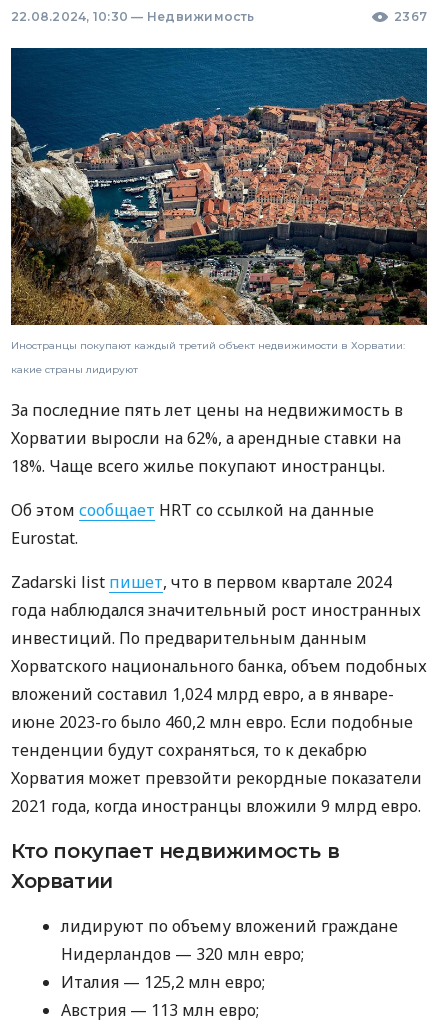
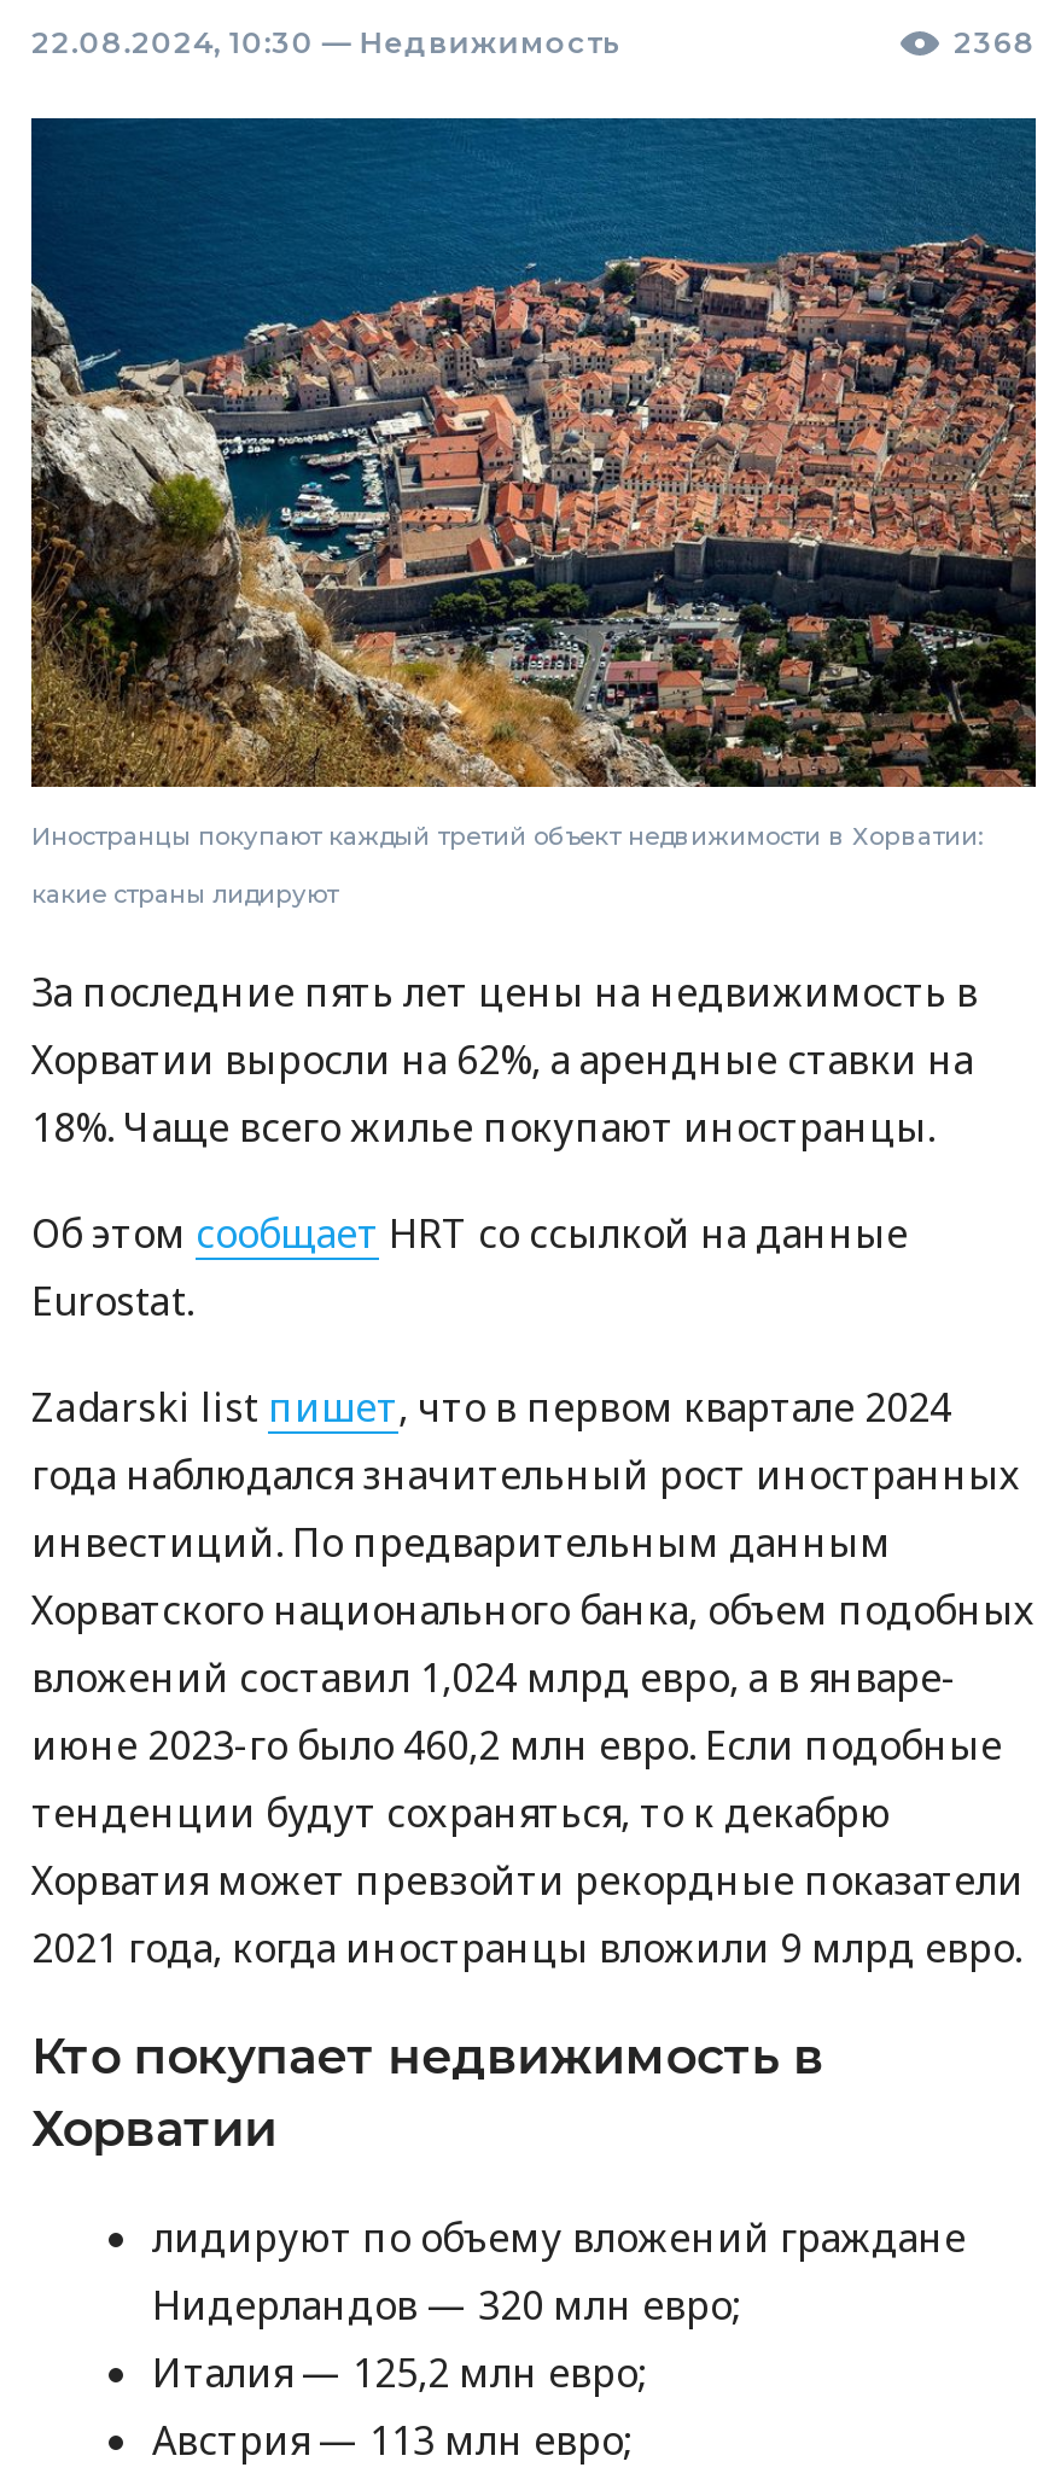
[394,9,427,24] 2367 -> [954,24,1036,60] 2368

